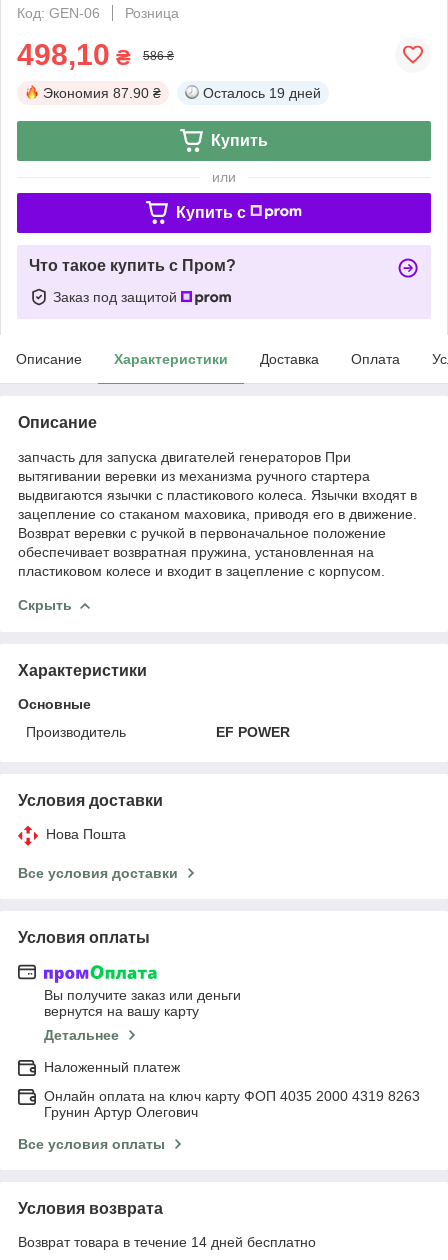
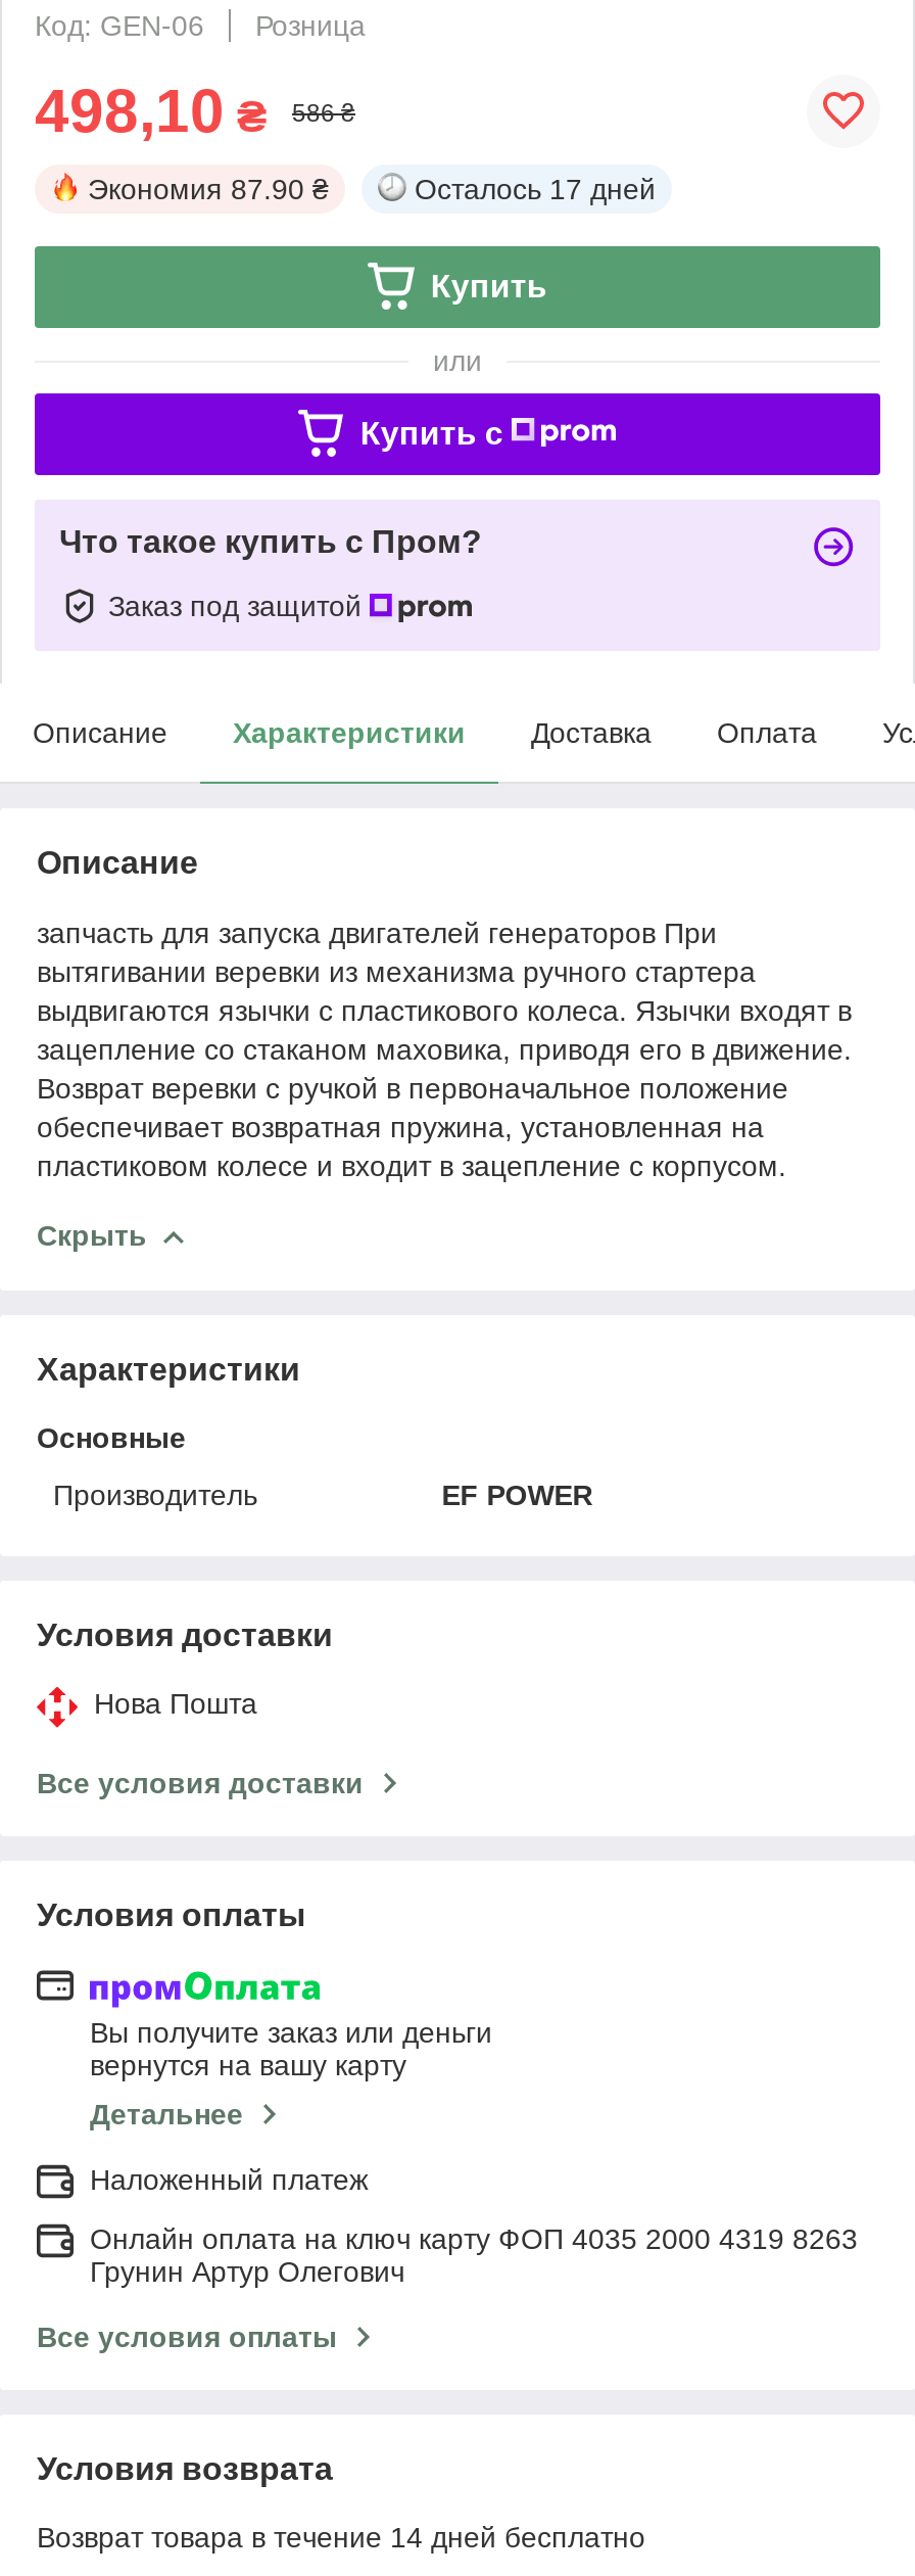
[203,85,321,101] Осталось 19 дней -> [415,172,656,205] Осталось 17 дней

